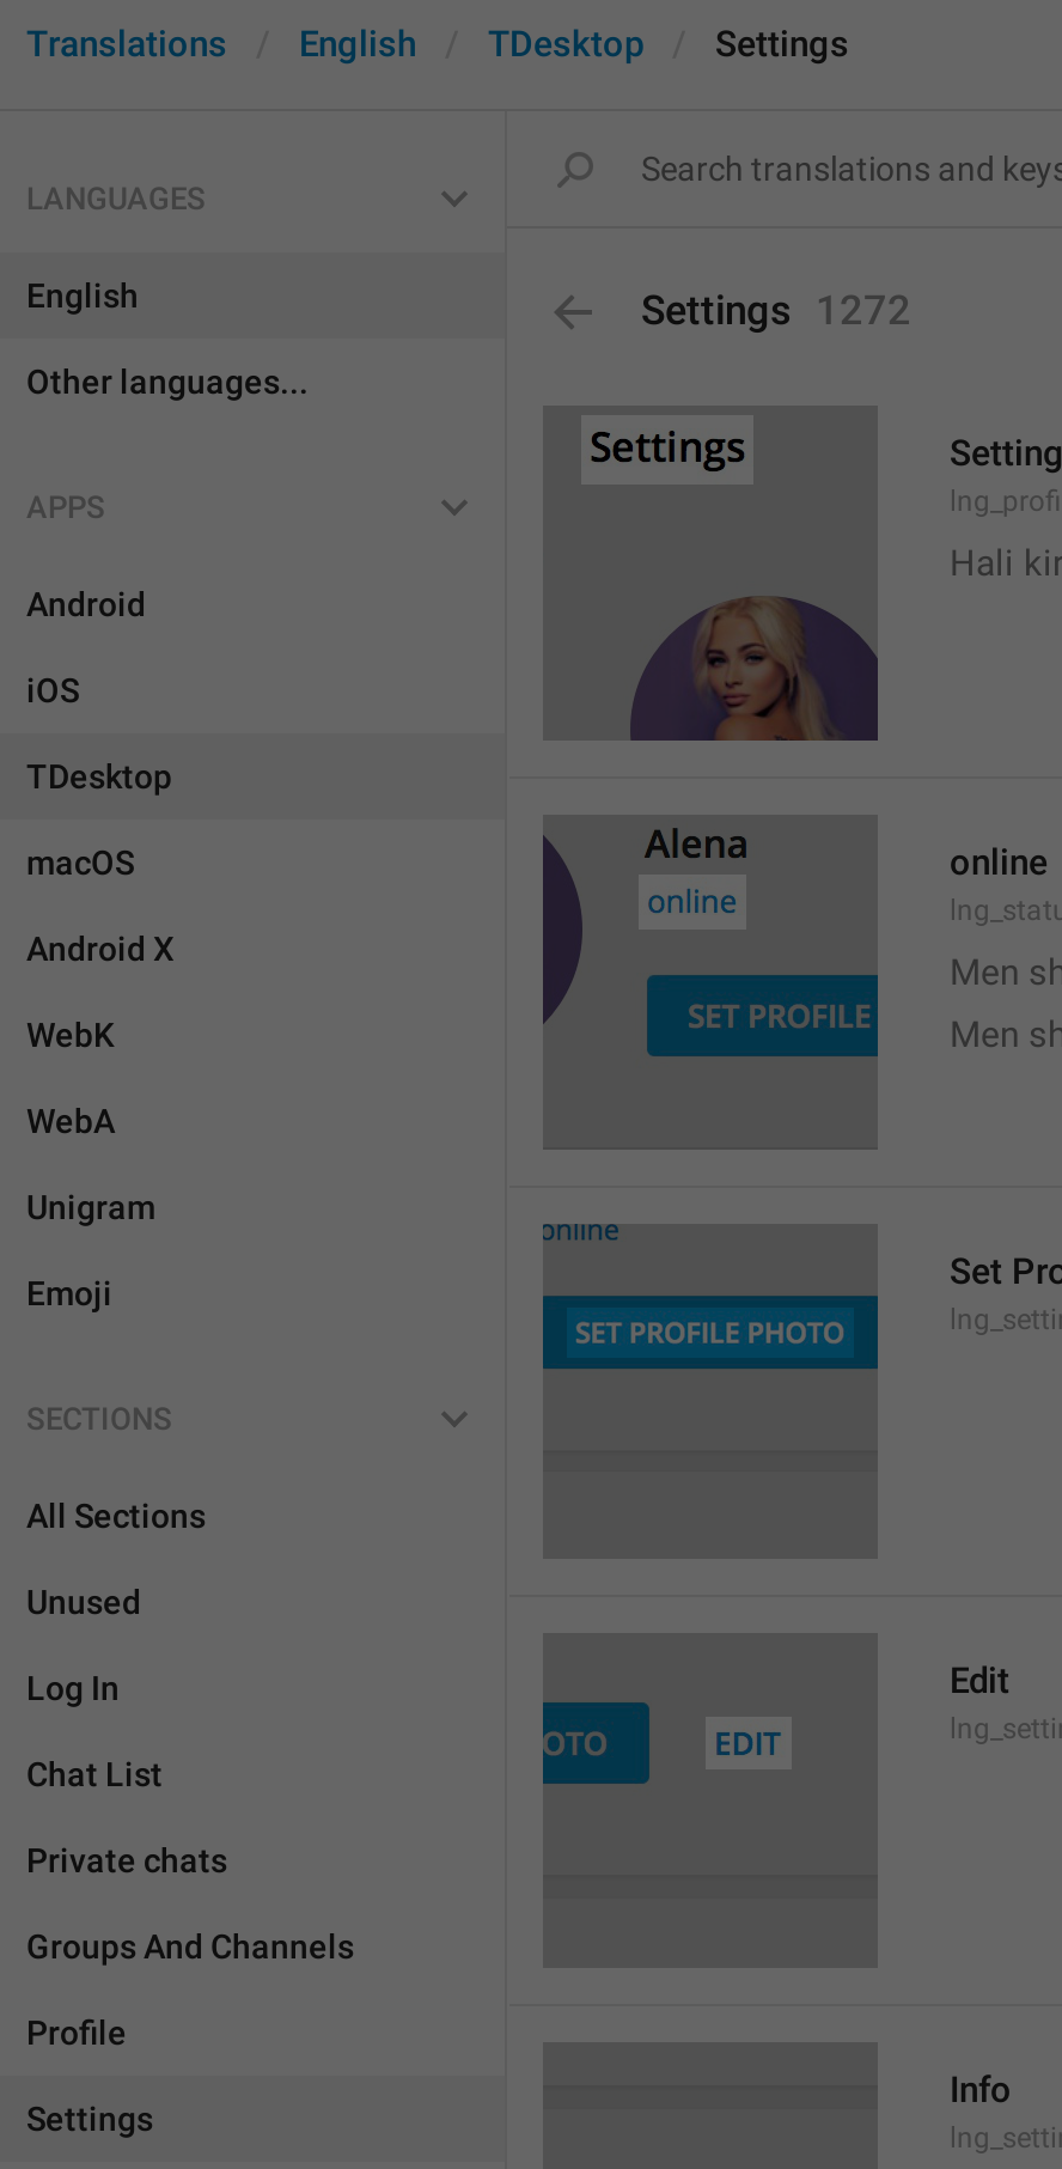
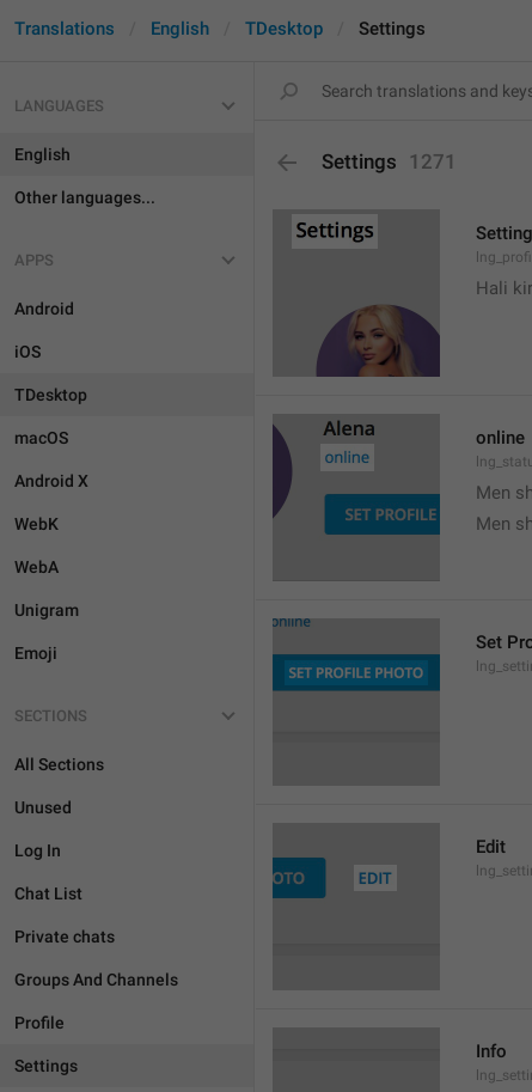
[641,286,911,334] Settings 1272 -> [322,150,457,173] Settings 1271

